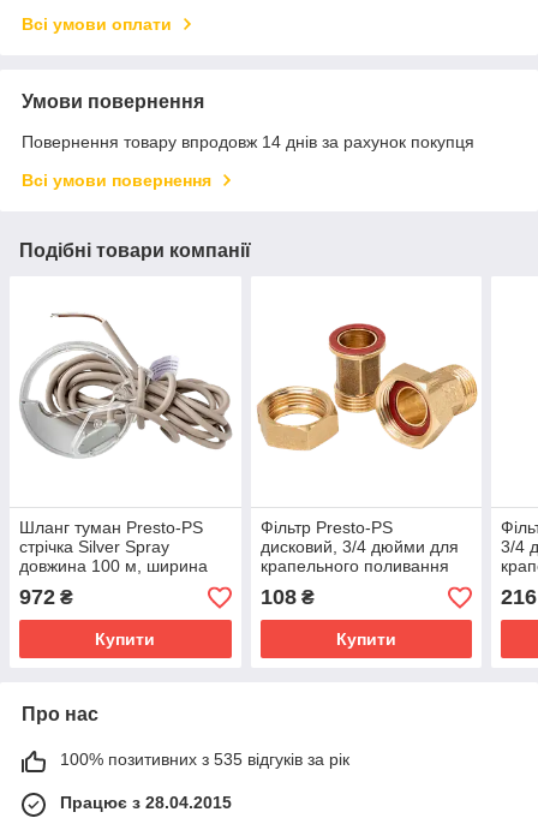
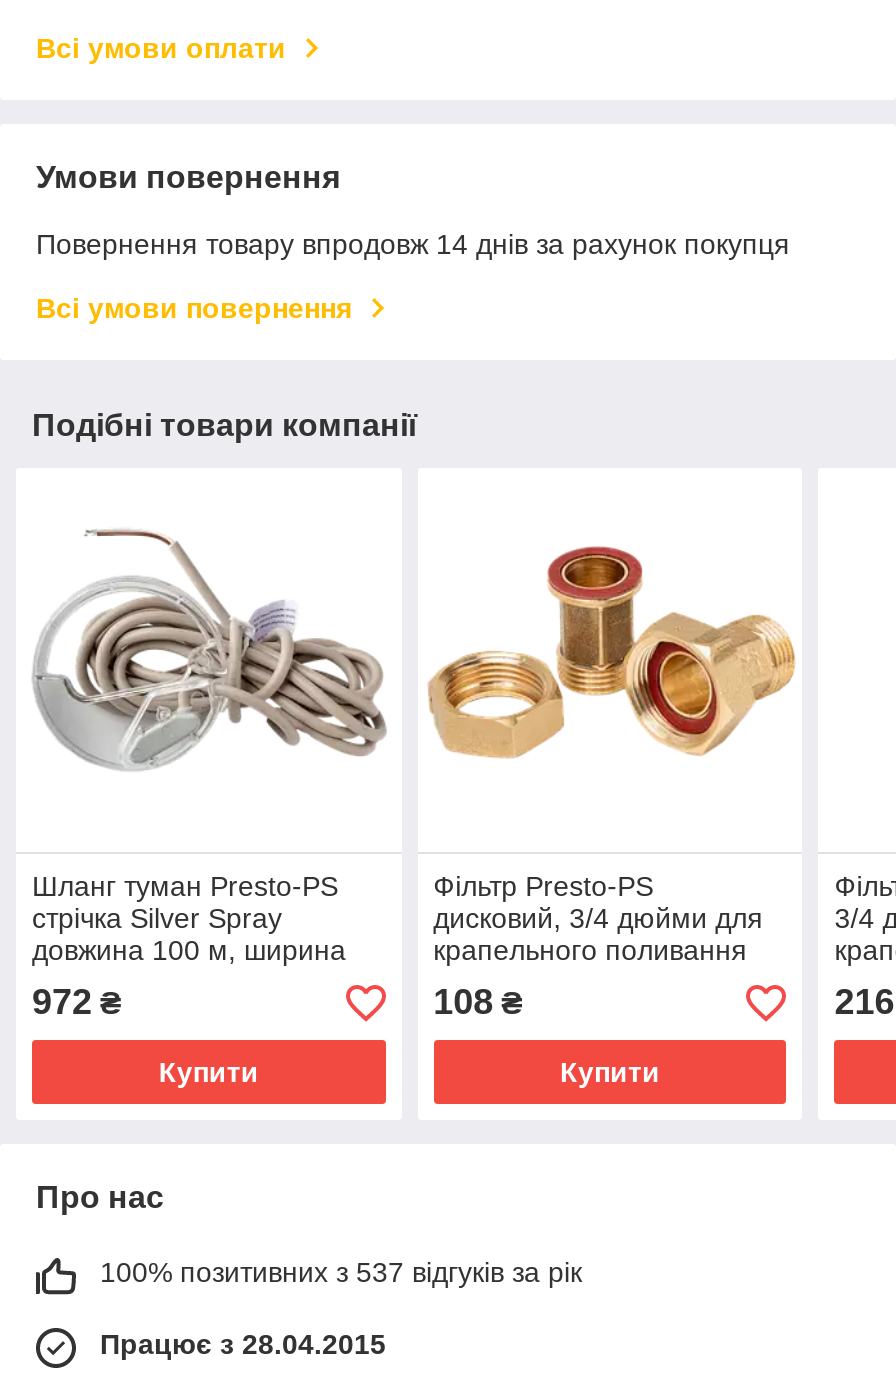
[60,750,349,769] 100% позитивних з 535 відгуків за рік -> [100,1257,582,1289] 100% позитивних з 537 відгуків за рік

